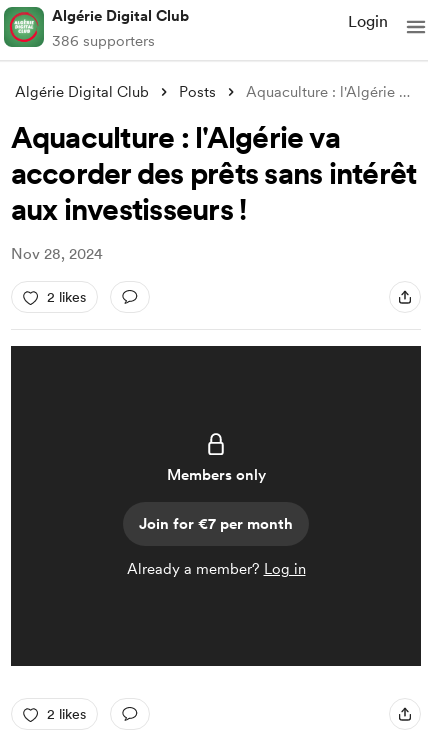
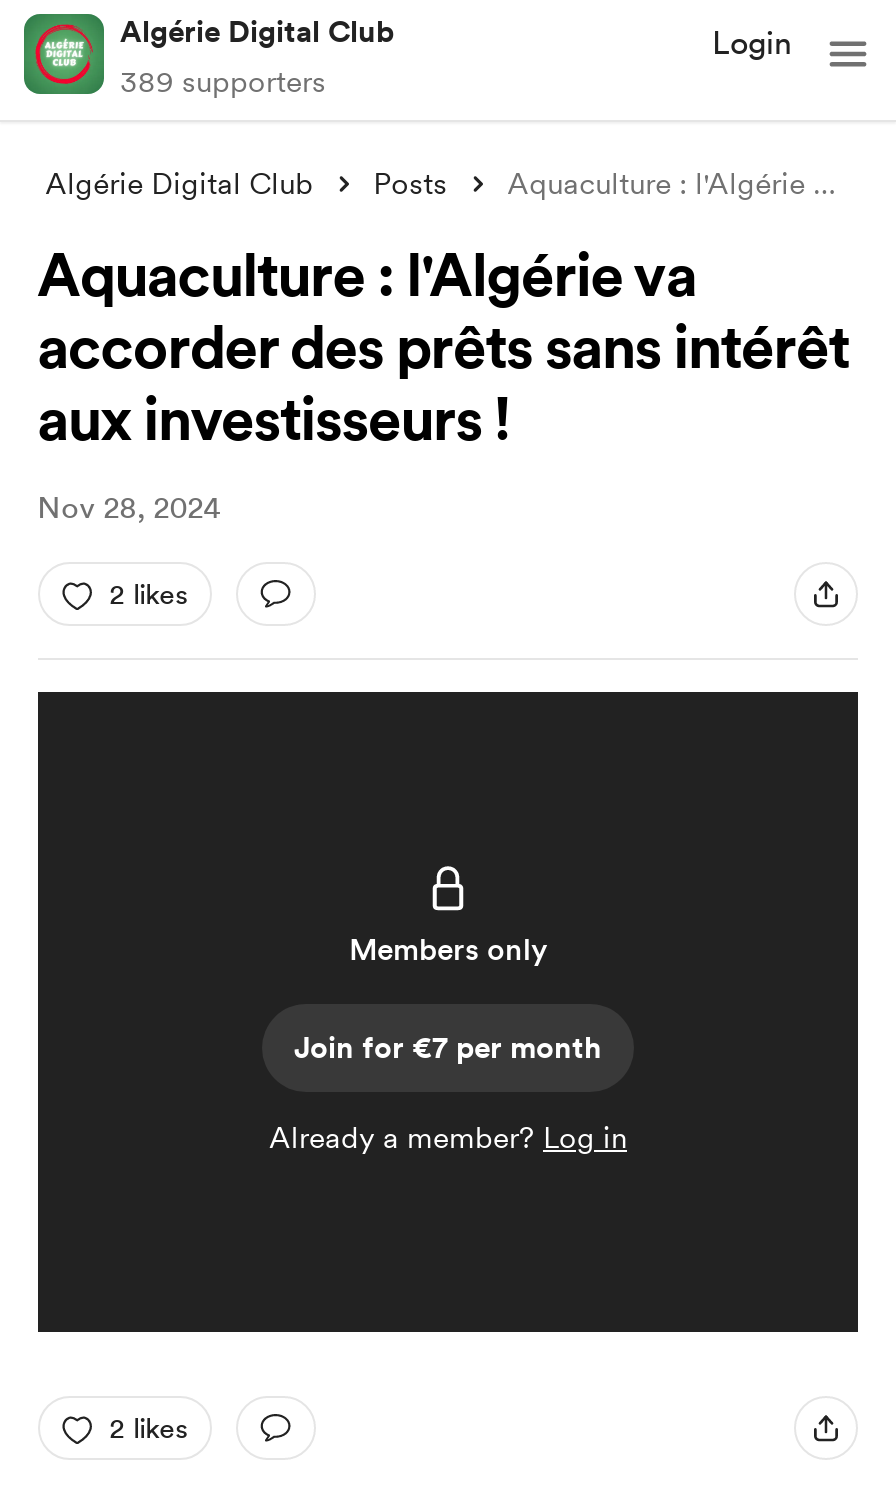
[52,32,155,50] 386 supporters -> [120,64,326,100] 389 supporters

